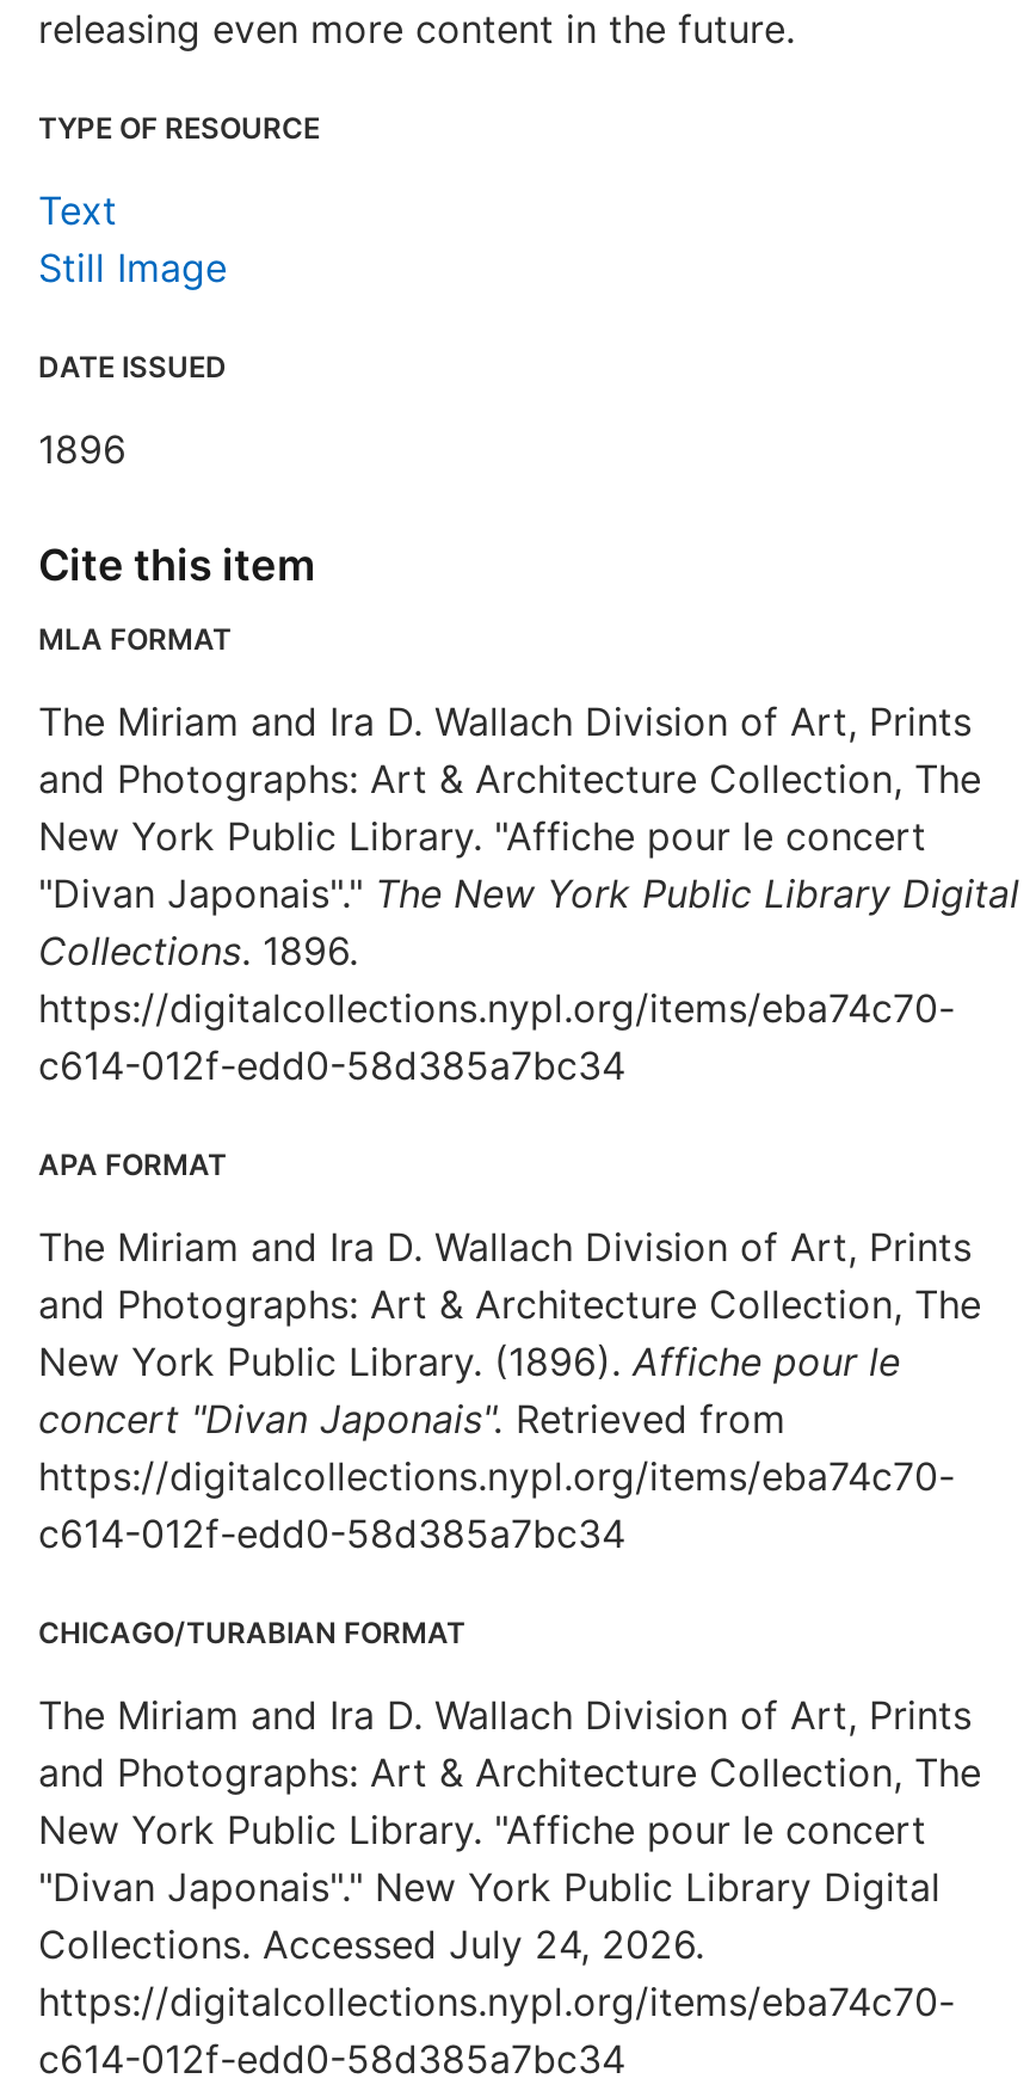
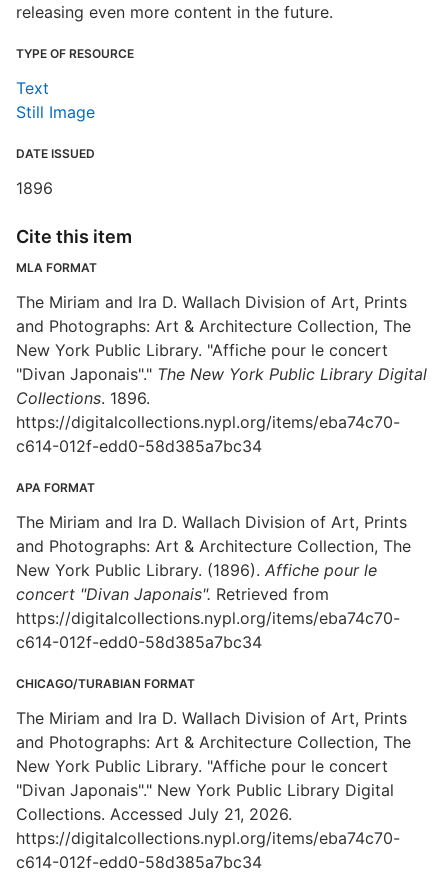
[38,1920,704,1968] Collections. Accessed July 24, 2026. -> [16,804,292,824] Collections. Accessed July 21, 2026.

